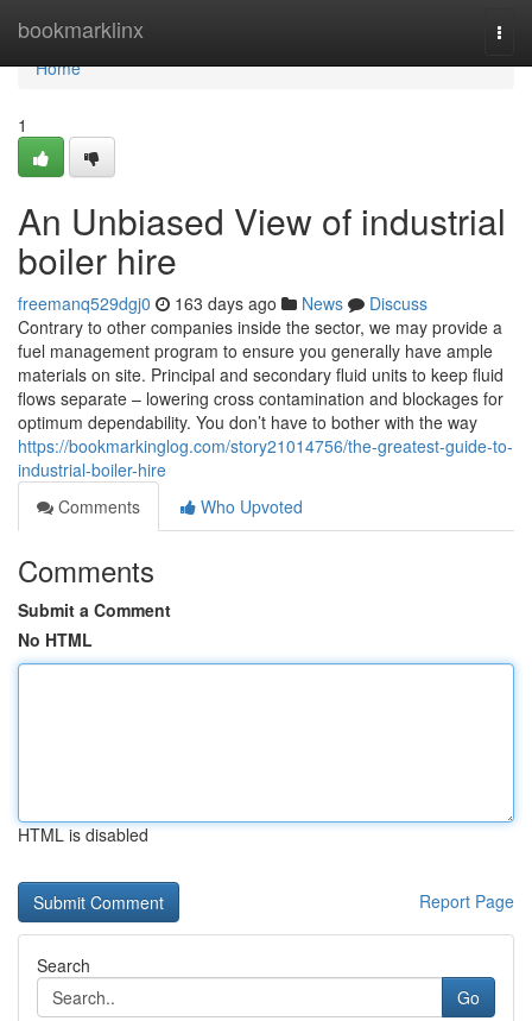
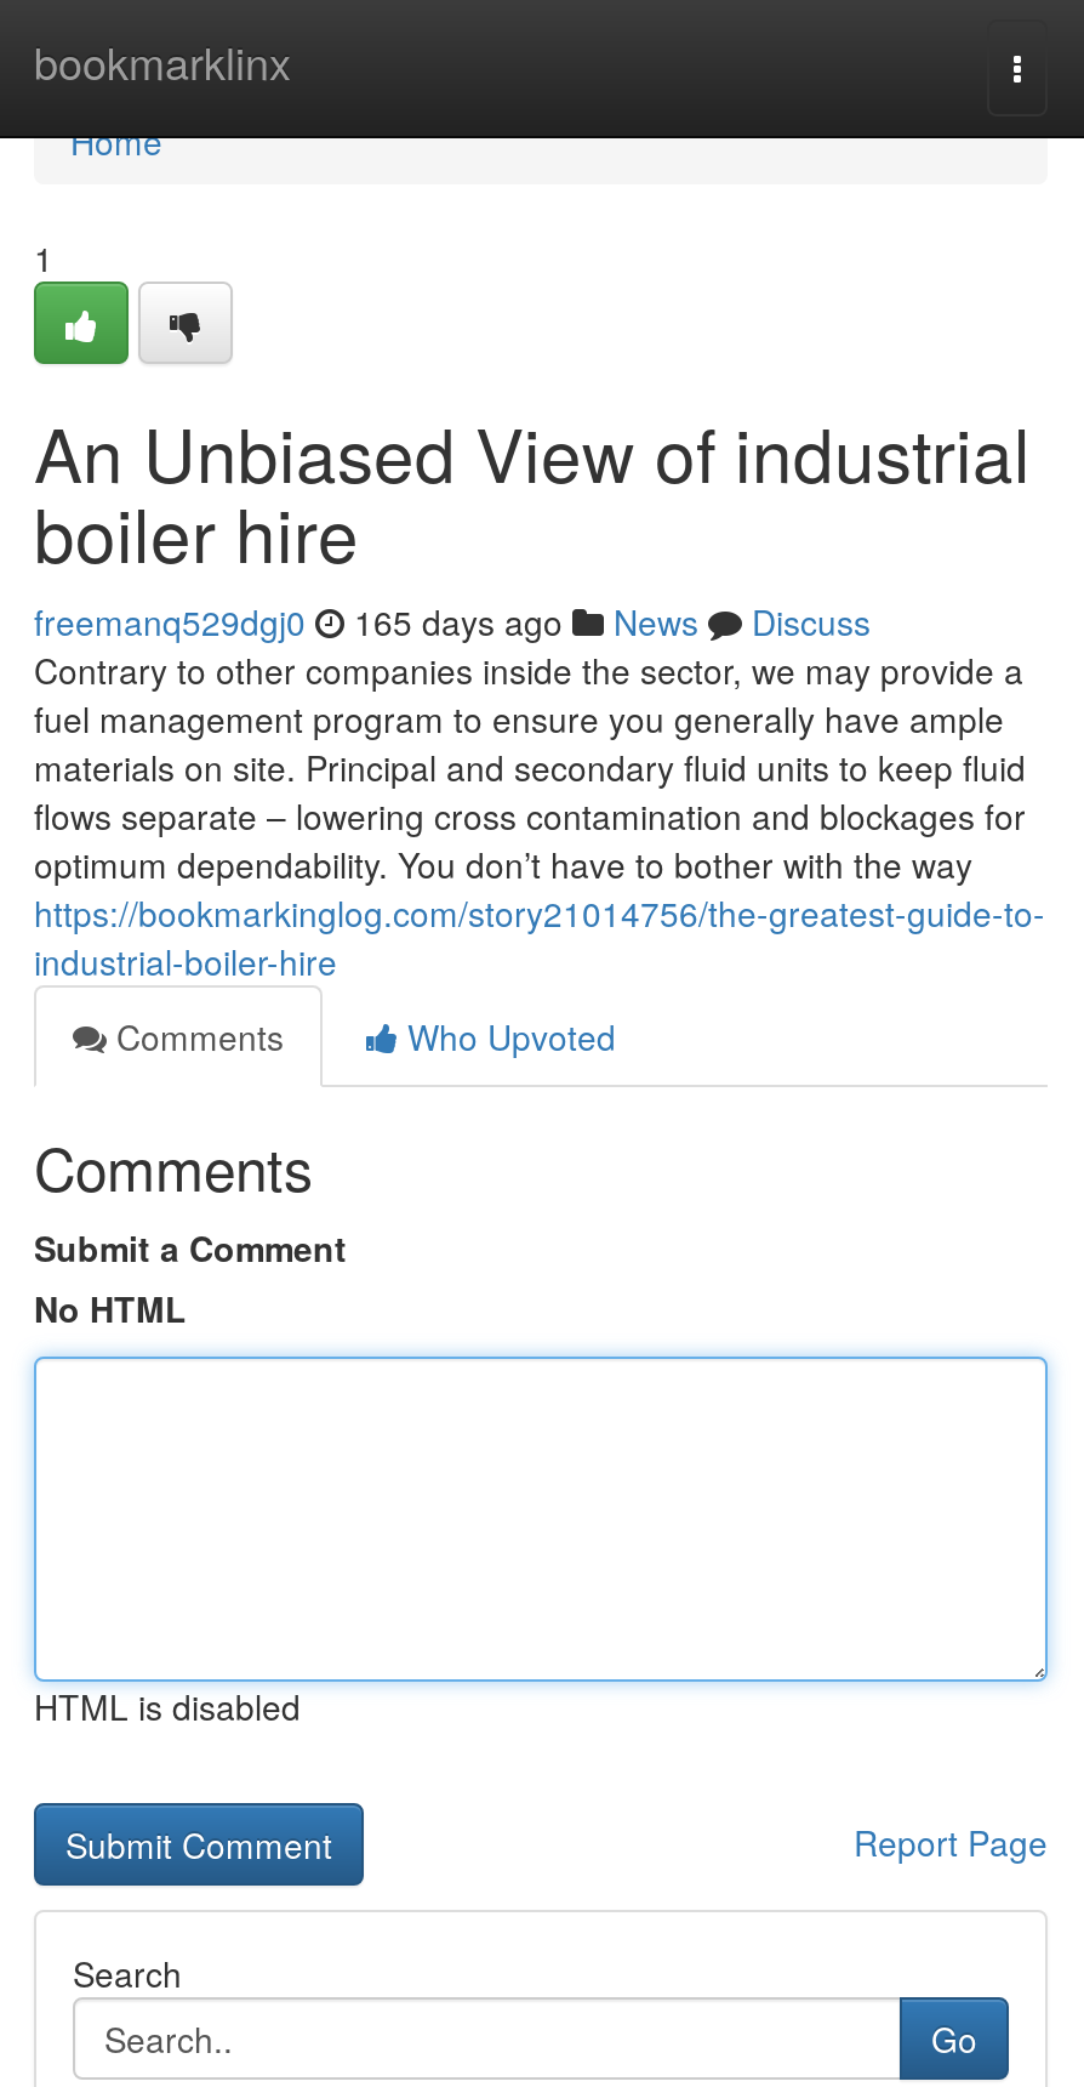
[18,291,427,315] freemanq529dgj0 163 days ago News Discuss -> [34,597,871,646] freemanq529dgj0 165 days ago News Discuss

